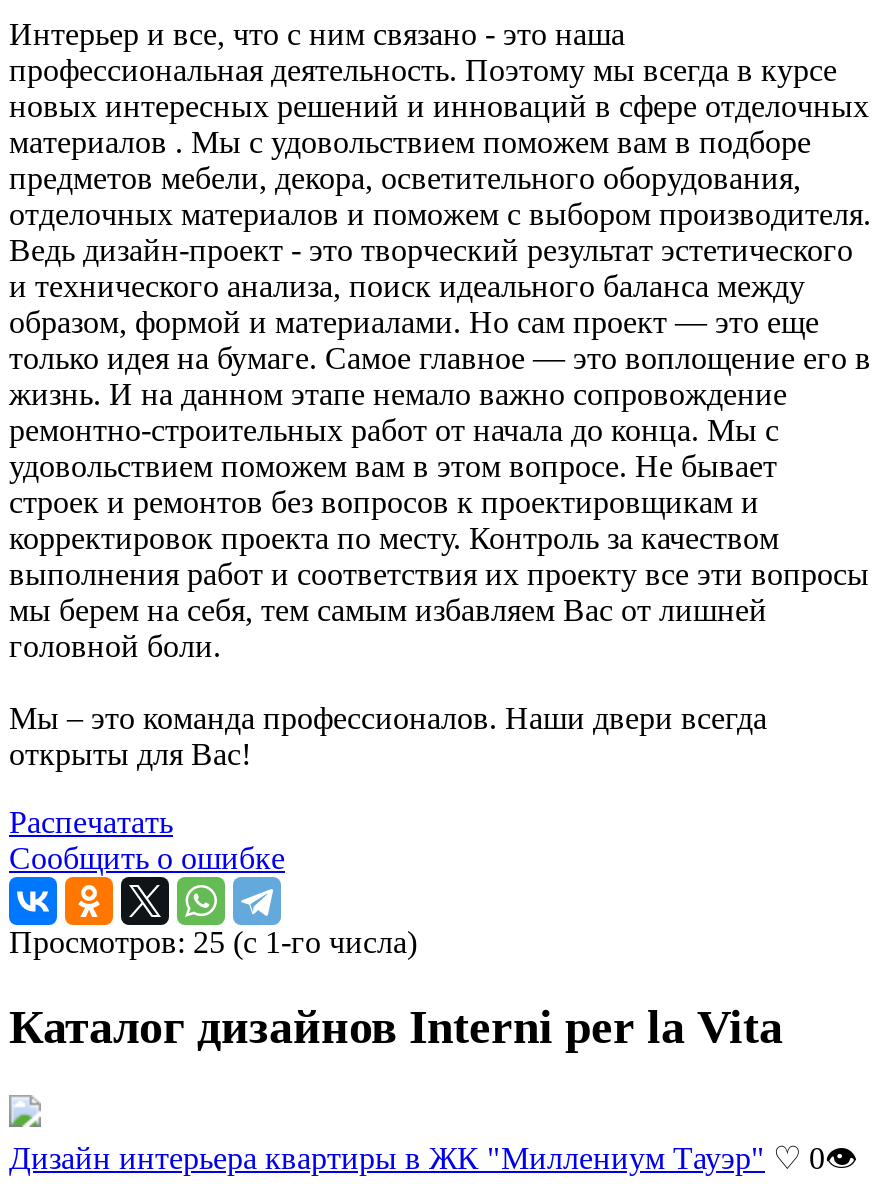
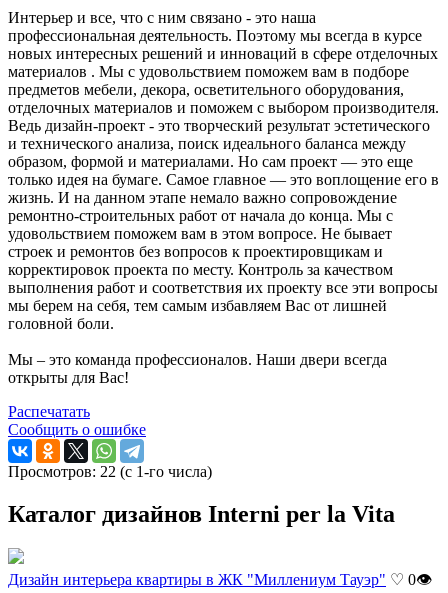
[9,925,417,959] Просмотров: 25 (с 1-го числа) -> [8,463,212,480] Просмотров: 22 (с 1-го числа)

